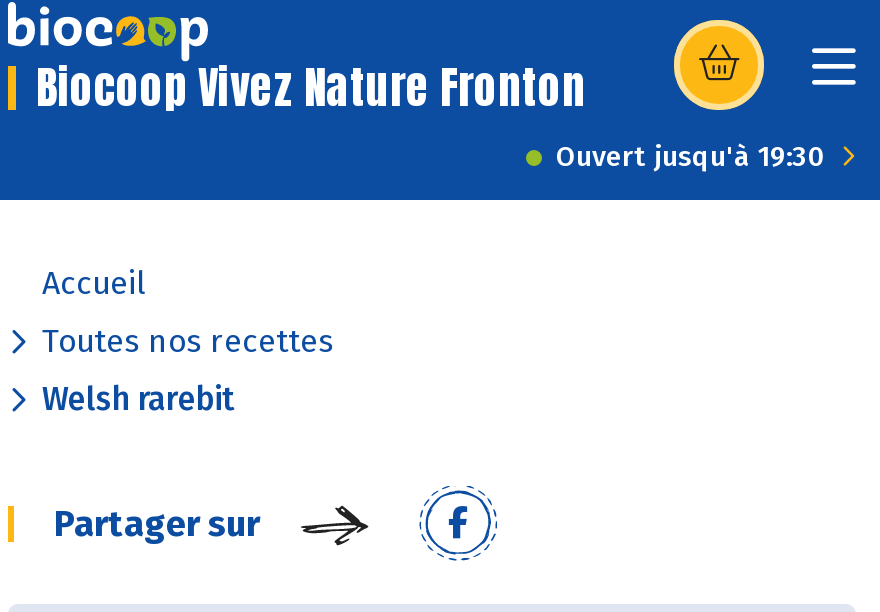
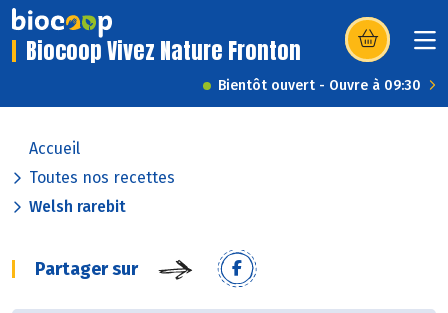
[556,140,826,174] Ouvert jusqu'à 19:30 -> [218,77,421,94] Bientôt ouvert - Ouvre à 09:30

